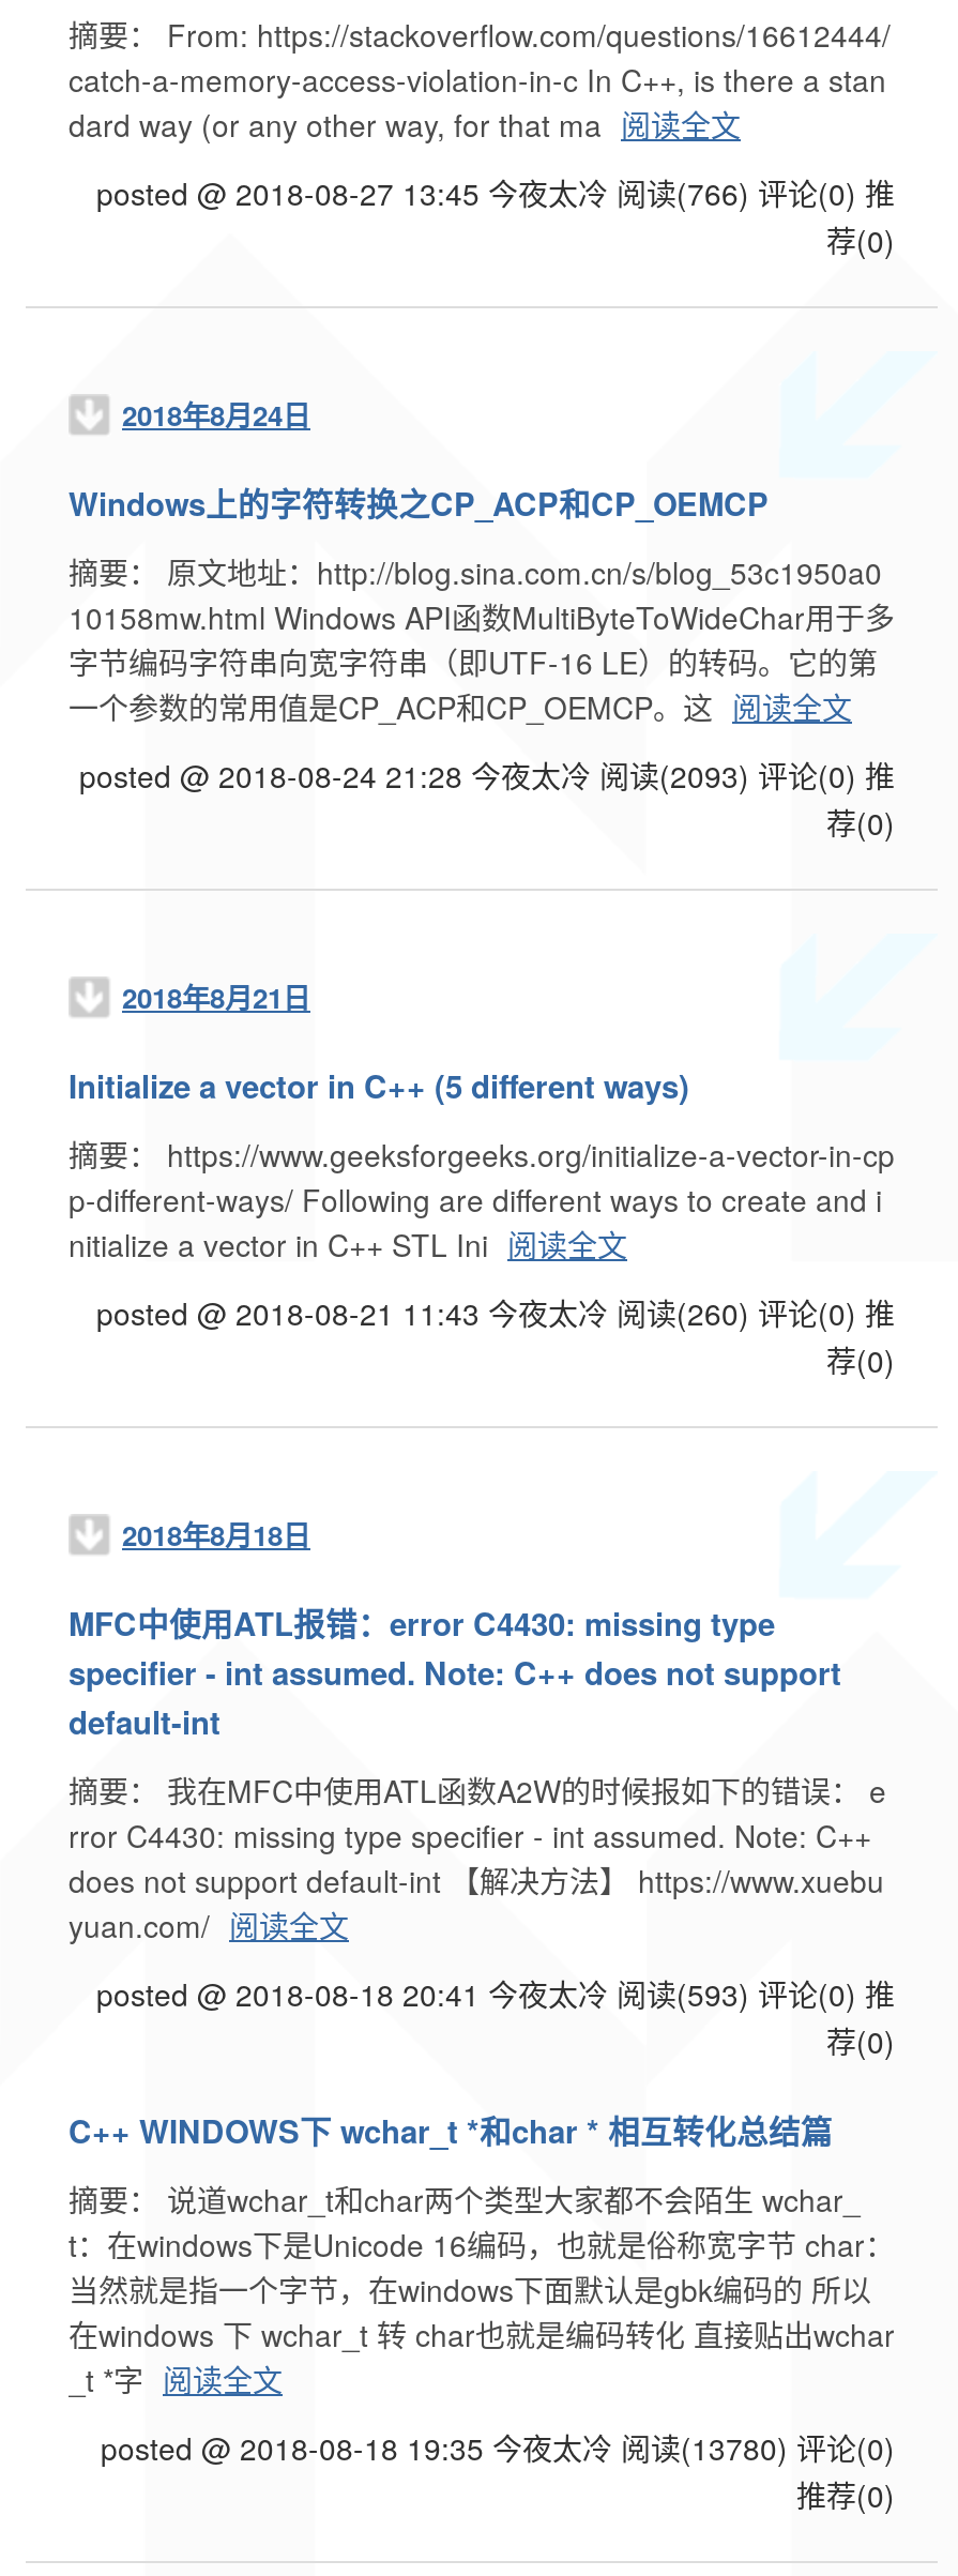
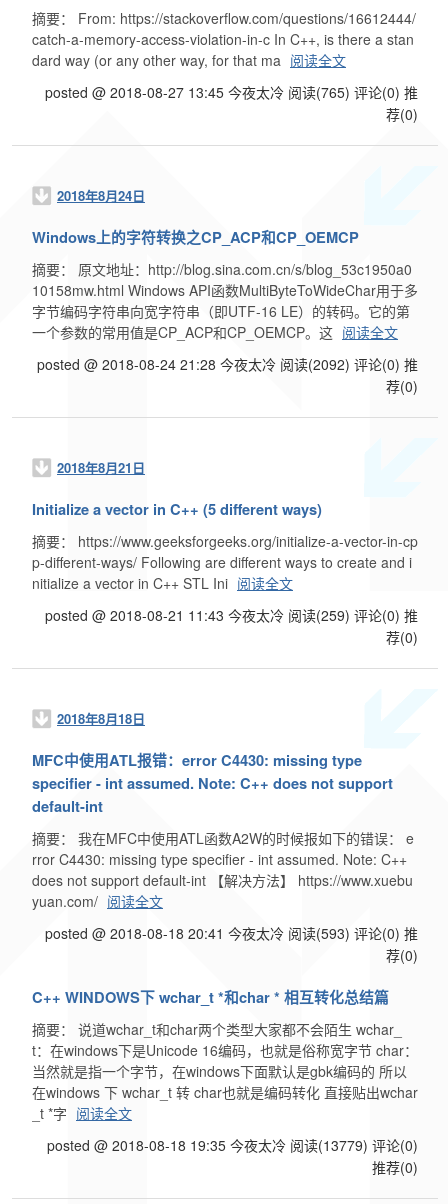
[96,171,895,214] posted @ 2018-08-27 13:45 今夜太冷阅读(766) 评论(0) 推 -> [45,82,418,102] posted @ 2018-08-27 13:45 今夜太冷阅读(765) 评论(0) 推
[79,754,895,797] posted @ 2018-08-24 21:28 今夜太冷阅读(2093) 评论(0) 推 -> [37,354,418,374] posted @ 2018-08-24 21:28 今夜太冷阅读(2092) 评论(0) 推
[96,1291,895,1334] posted @ 2018-08-21 11:43 今夜太冷阅读(260) 评论(0) 推 -> [45,605,418,625] posted @ 2018-08-21 11:43 今夜太冷阅读(259) 评论(0) 推
[101,2426,895,2469] posted @ 2018-08-18 19:35 今夜太冷阅读(13780) 评论(0) -> [47,1135,418,1155] posted @ 2018-08-18 19:35 今夜太冷阅读(13779) 评论(0)

